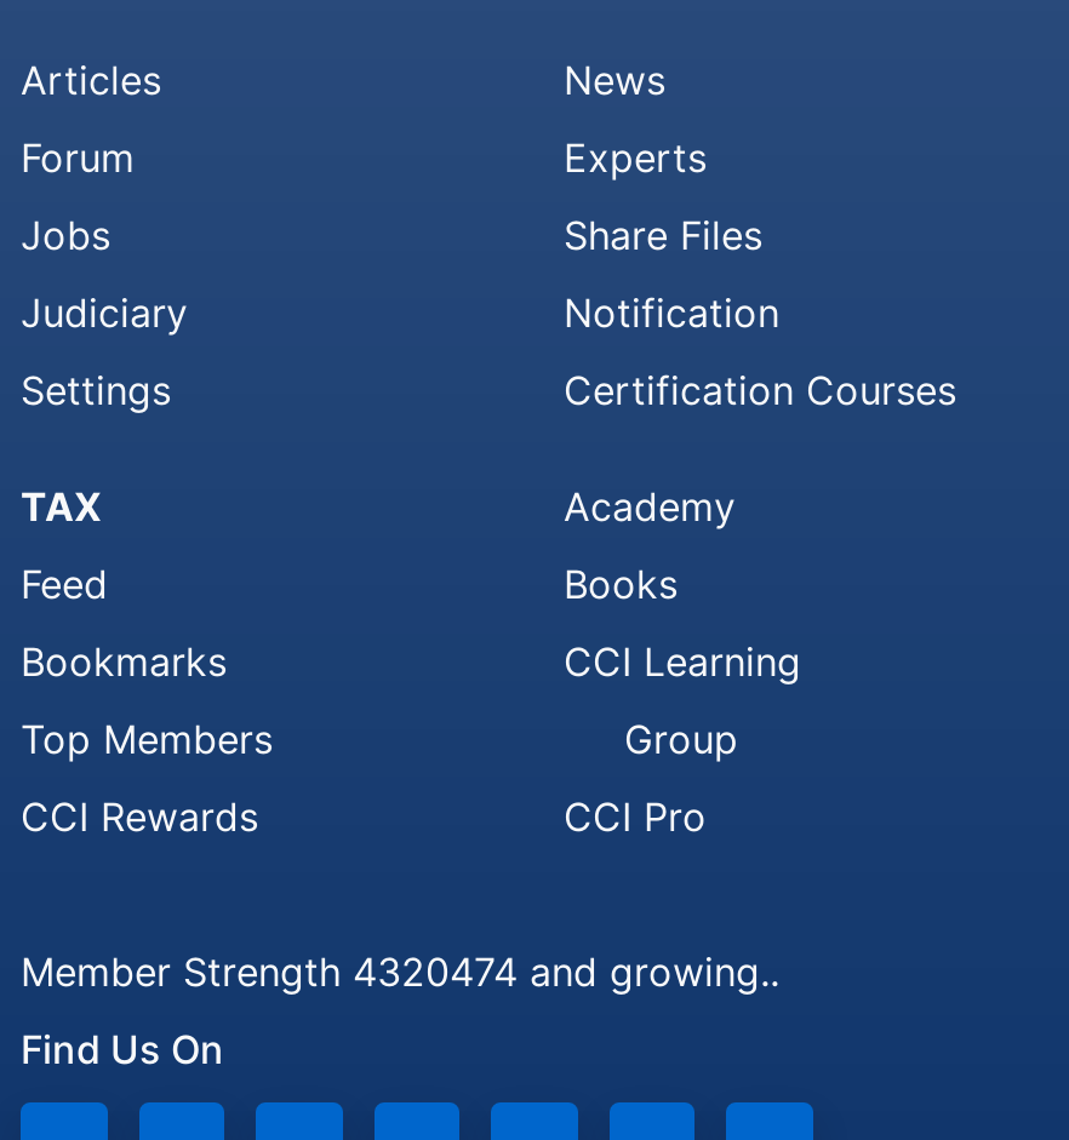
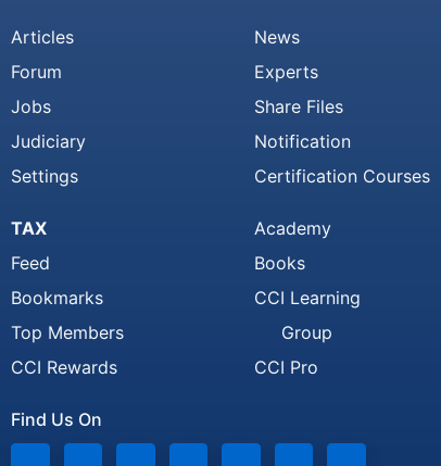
[21,947,779,996] Member Strength 4320474 and growing.. -> none

